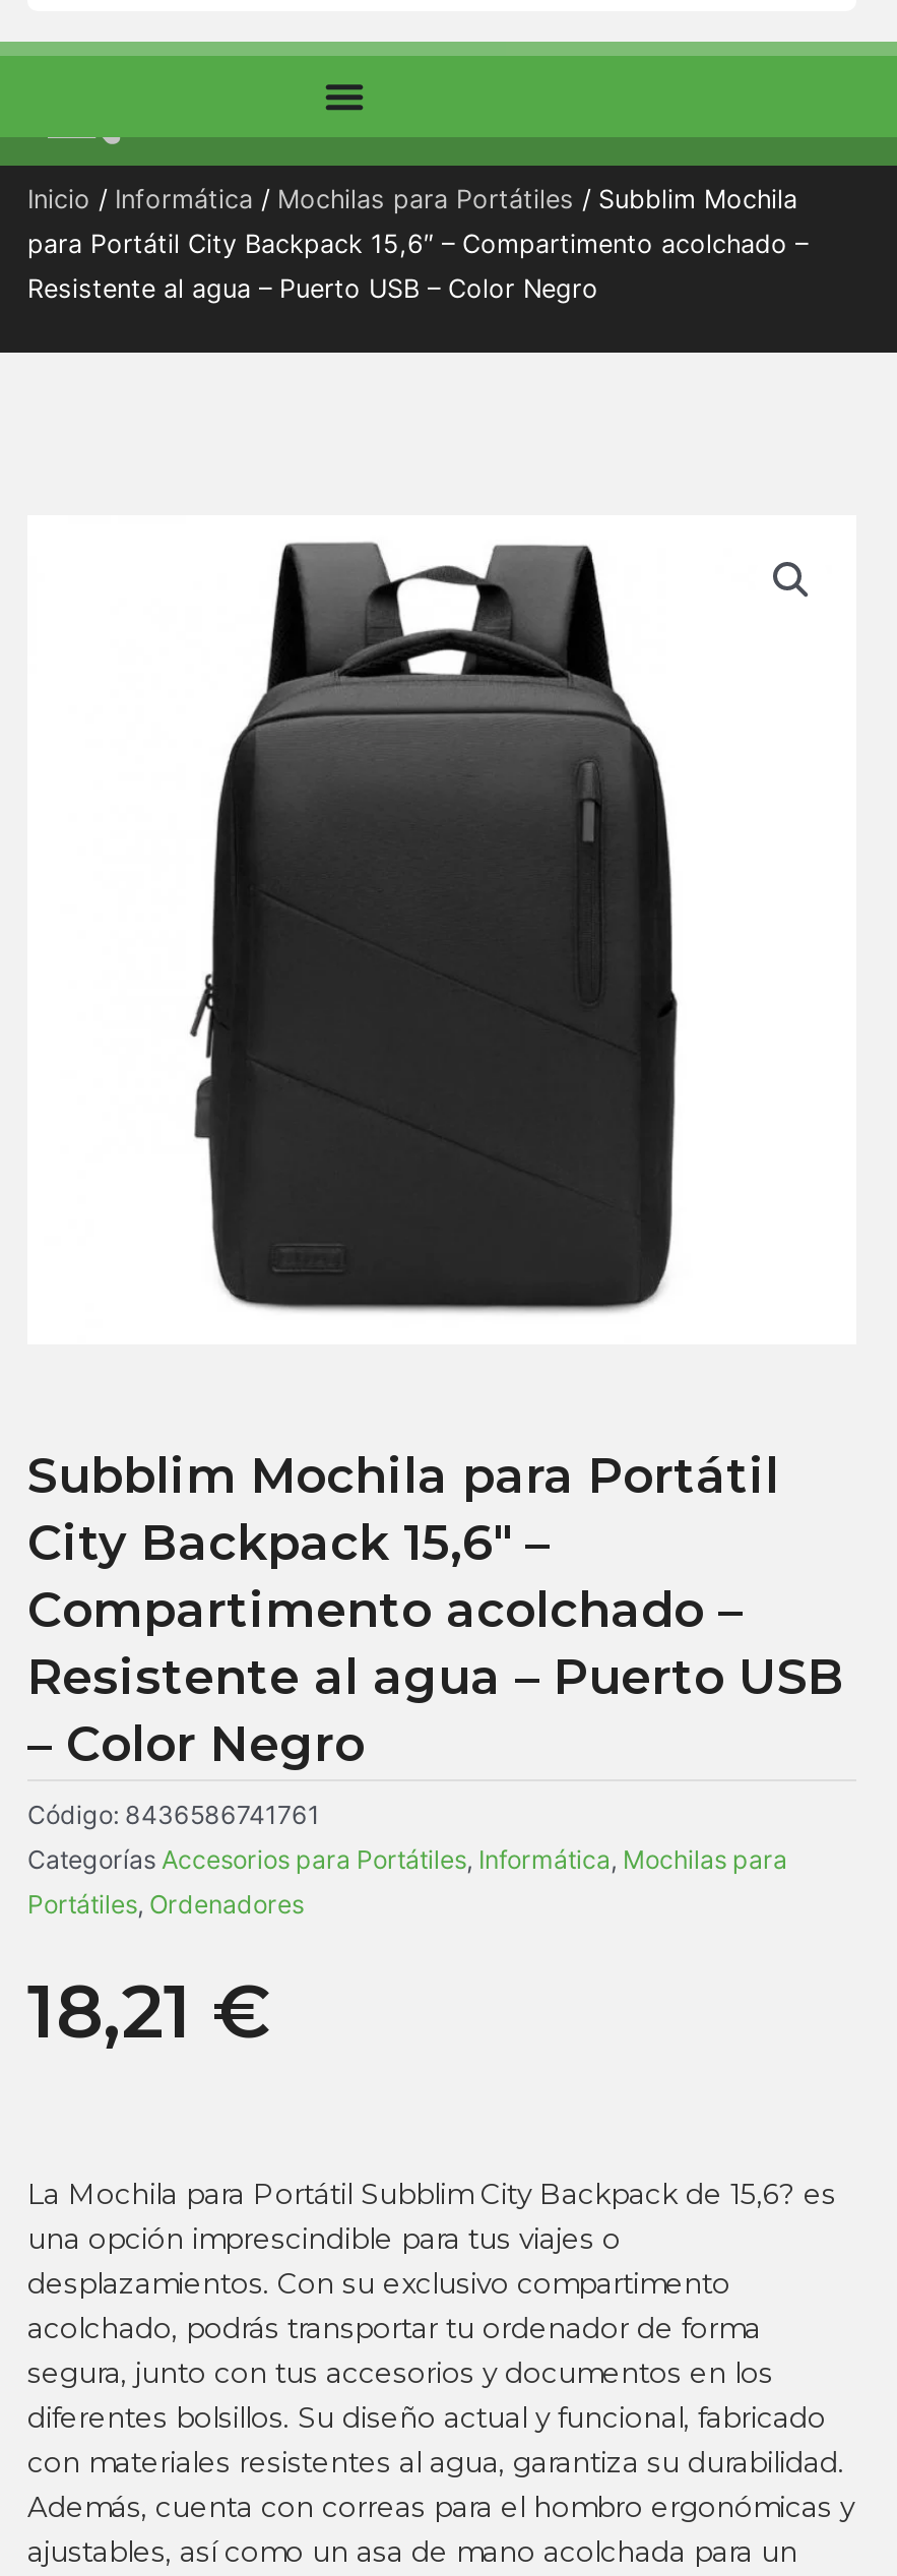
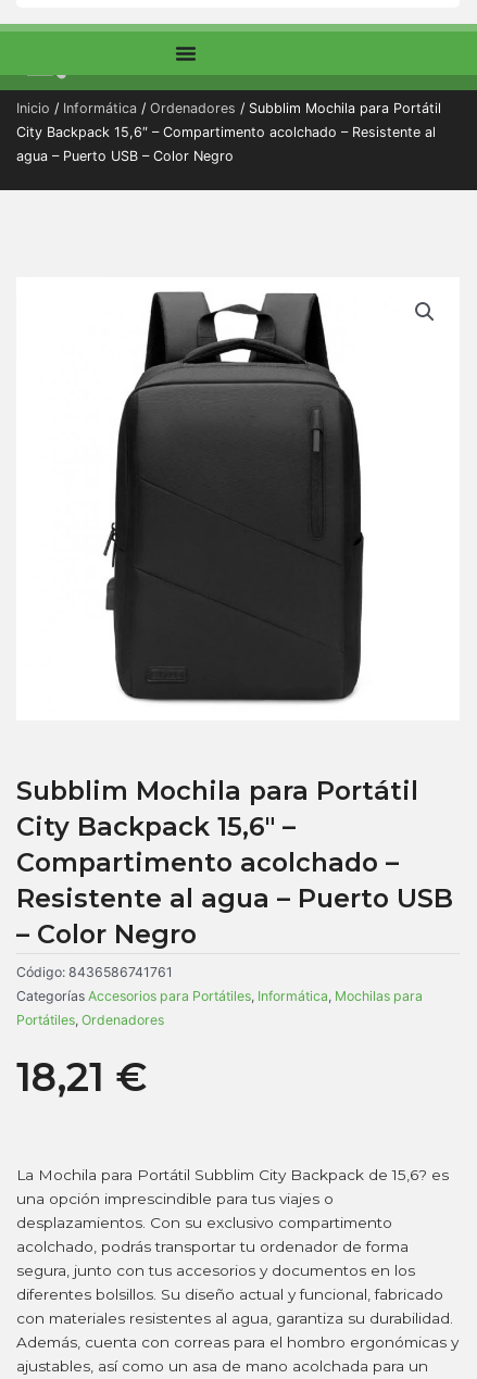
[27,184,797,215] Inicio / Informática / Mochilas para Portátiles / Subblim Mochila -> [16,100,441,116] Inicio / Informática / Ordenadores / Subblim Mochila para Portátil
[27,229,808,259] para Portátil City Backpack 15,6″ – Compartimento acolchado – -> [16,124,436,140] City Backpack 15,6″ – Compartimento acolchado – Resistente al
[27,274,598,304] Resistente al agua – Puerto USB – Color Negro -> [16,148,234,164] agua – Puerto USB – Color Negro

